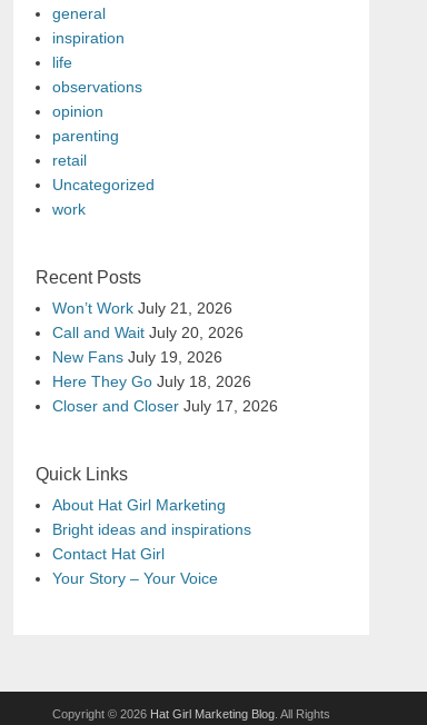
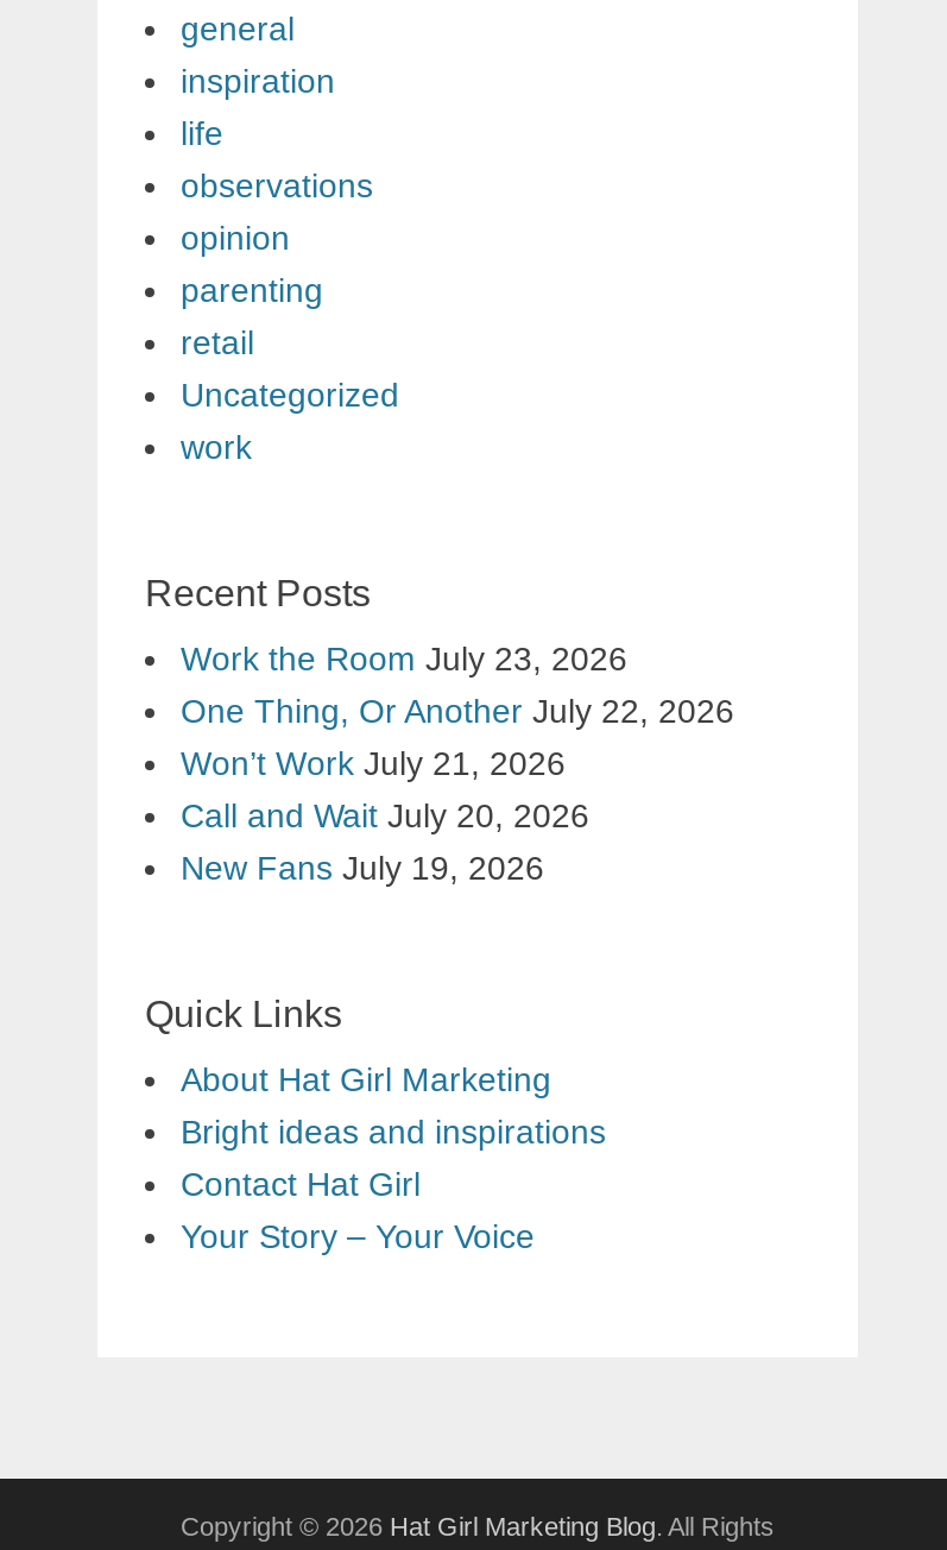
none -> [181,639,734,730] Work the Room July 23, 2026 | One Thing, Or Another July 22, 2026
moved [52,299,244,366] -> [181,744,589,887]: Won’t Work July 21, 2026 | Call and Wait July 20, 2026 | New Fans July 19, 2026
[52,373,278,415] Here They Go July 18, 2026 | Closer and Closer July 17, 2026 -> none

